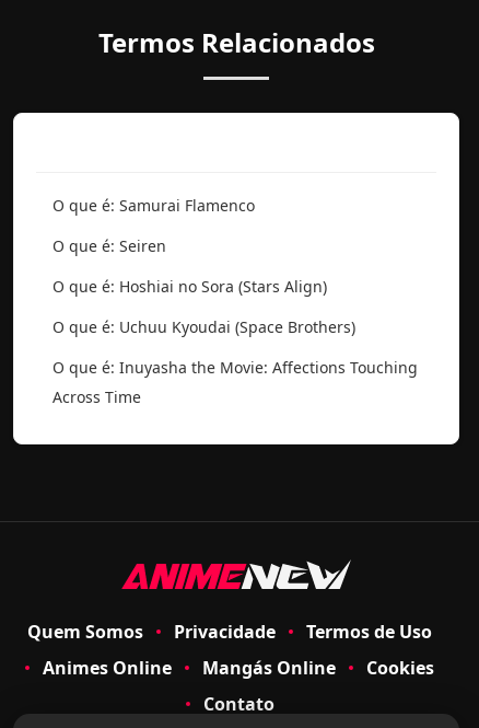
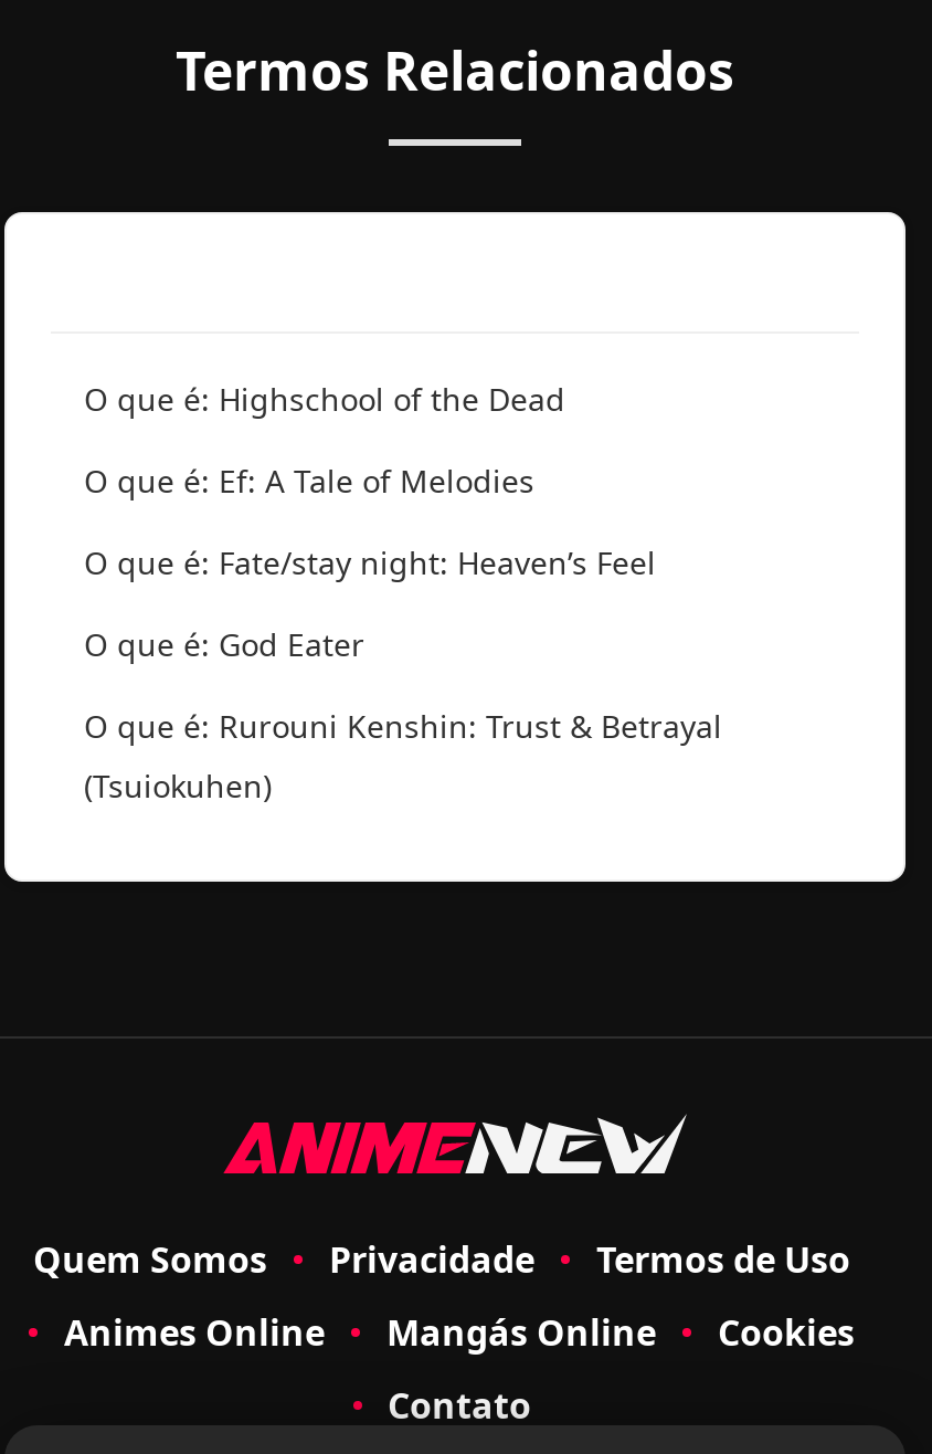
[52,195,255,216] O que é: Samurai Flamenco -> [84,378,565,420] O que é: Highschool of the Dead
[52,235,166,256] O que é: Seiren -> [84,460,534,502] O que é: Ef: A Tale of Melodies
[52,276,327,297] O que é: Hoshiai no Sora (Stars Align) -> [84,541,656,583] O que é: Fate/stay night: Heaven’s Feel
[52,316,355,337] O que é: Uchuu Kyoudai (Space Brothers) -> [84,623,364,665] O que é: God Eater
[52,357,418,407] O que é: Inuyasha the Movie: Affections Touching | Across Time -> [84,705,722,807] O que é: Rurouni Kenshin: Trust & Betrayal | (Tsuiokuhen)

